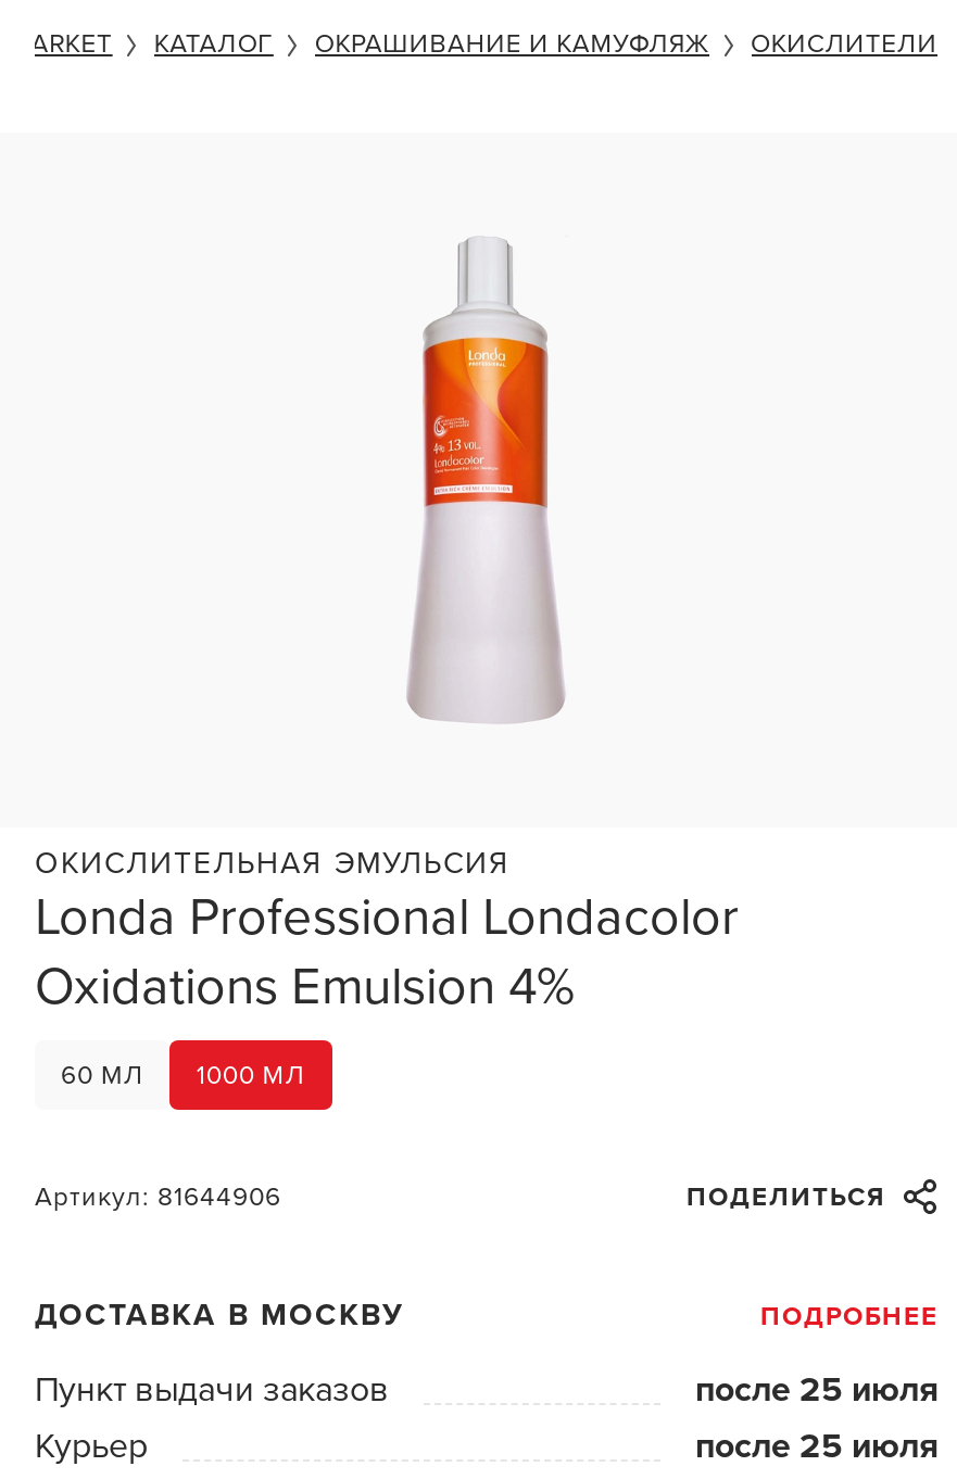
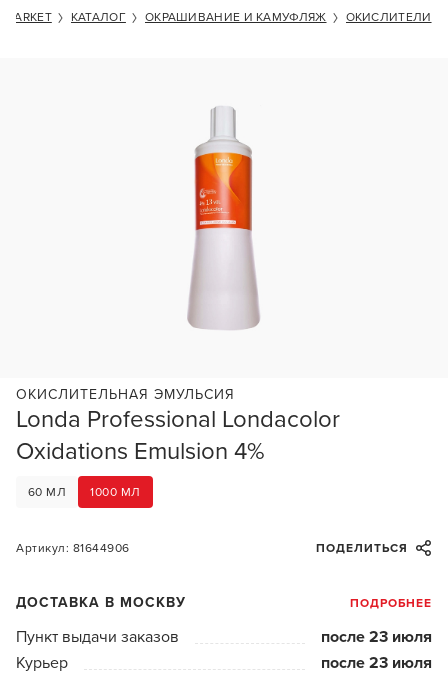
[695,1368,939,1412] после 25 июля -> [321,627,432,647] после 23 июля
[695,1425,939,1468] после 25 июля -> [321,653,432,673] после 23 июля

